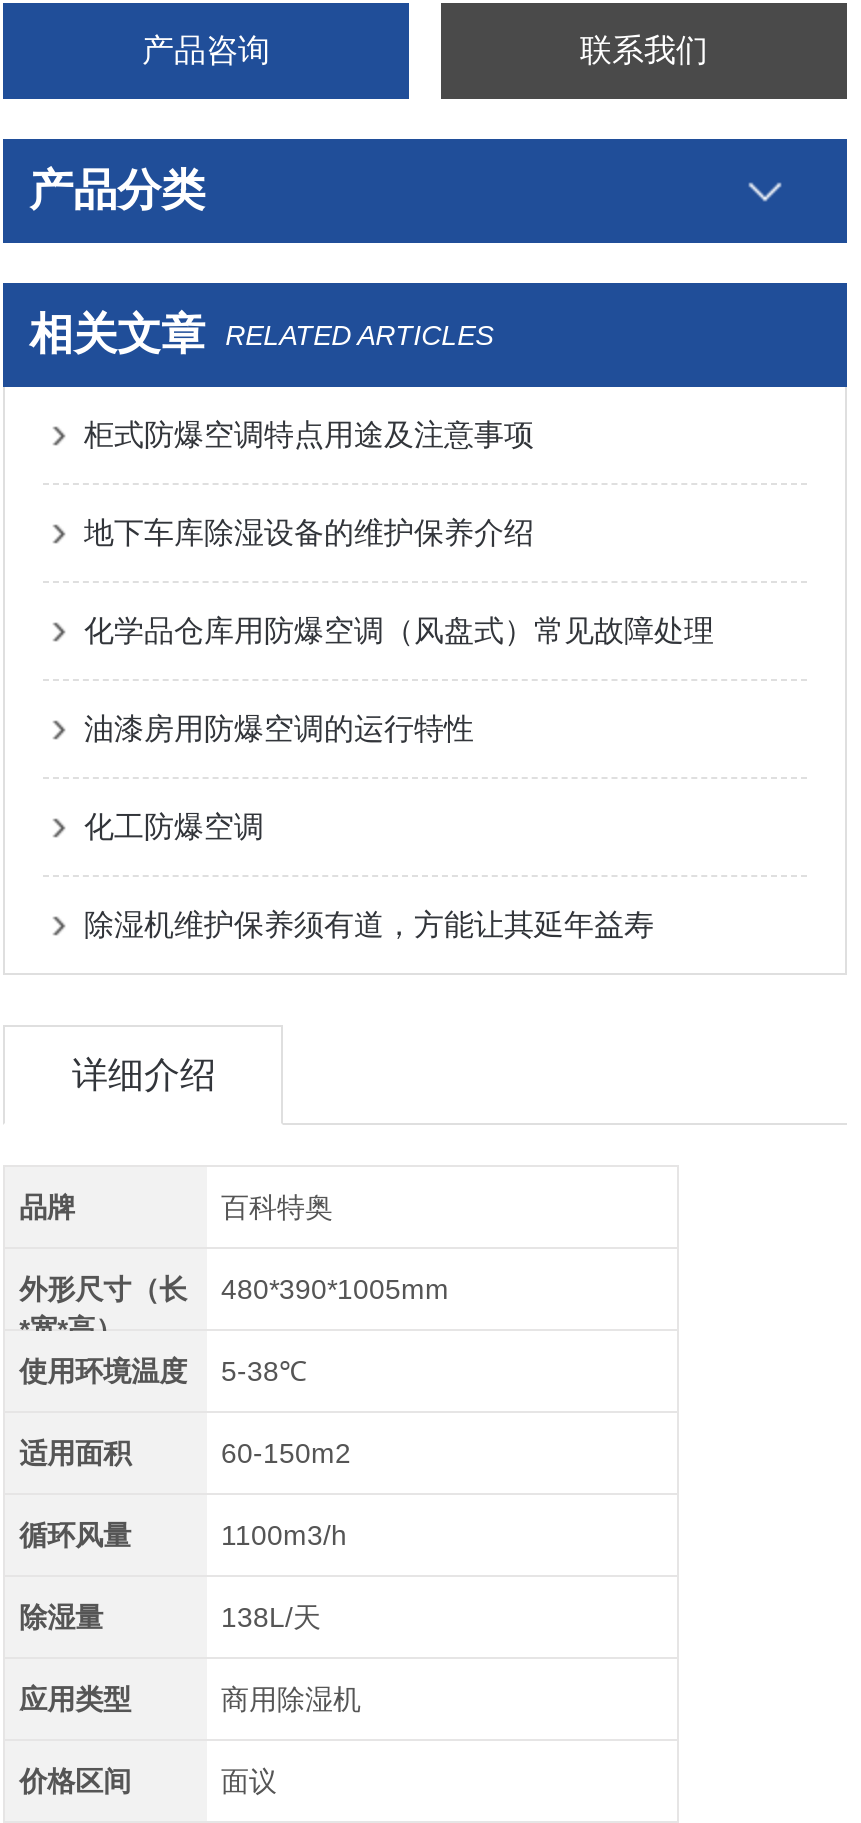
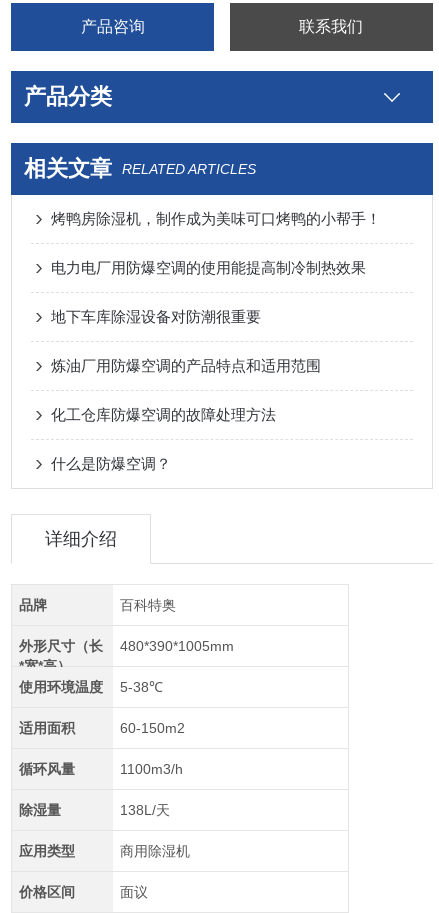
[84,417,534,451] 柜式防爆空调特点用途及注意事项 -> [51,210,381,227] 烤鸭房除湿机，制作成为美味可口烤鸭的小帮手！
[84,515,534,549] 地下车库除湿设备的维护保养介绍 -> [51,259,366,276] 电力电厂用防爆空调的使用能提高制冷制热效果
[84,613,714,647] 化学品仓库用防爆空调（风盘式）常见故障处理 -> [51,308,261,325] 地下车库除湿设备对防潮很重要
[84,711,474,745] 油漆房用防爆空调的运行特性 -> [51,357,321,374] 炼油厂用防爆空调的产品特点和适用范围
[84,809,264,843] 化工防爆空调 -> [51,406,276,423] 化工仓库防爆空调的故障处理方法
[84,907,654,941] 除湿机维护保养须有道，方能让其延年益寿 -> [51,455,171,472] 什么是防爆空调？

